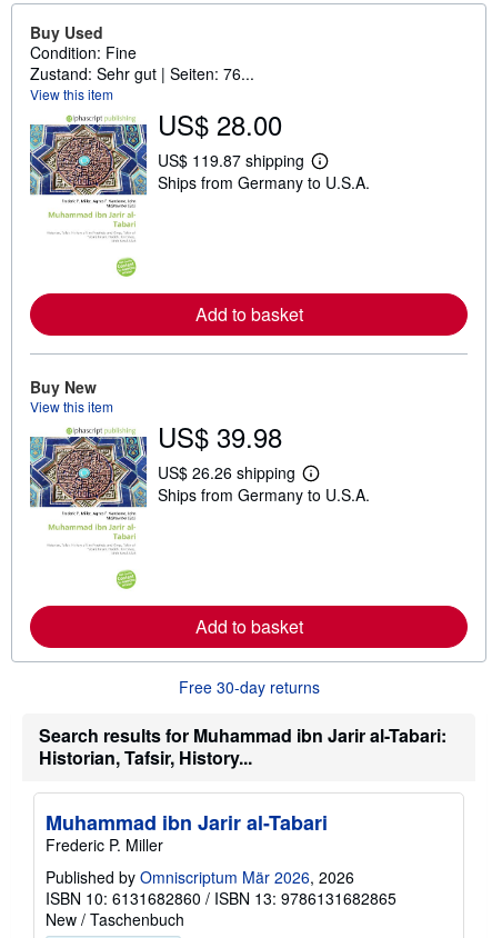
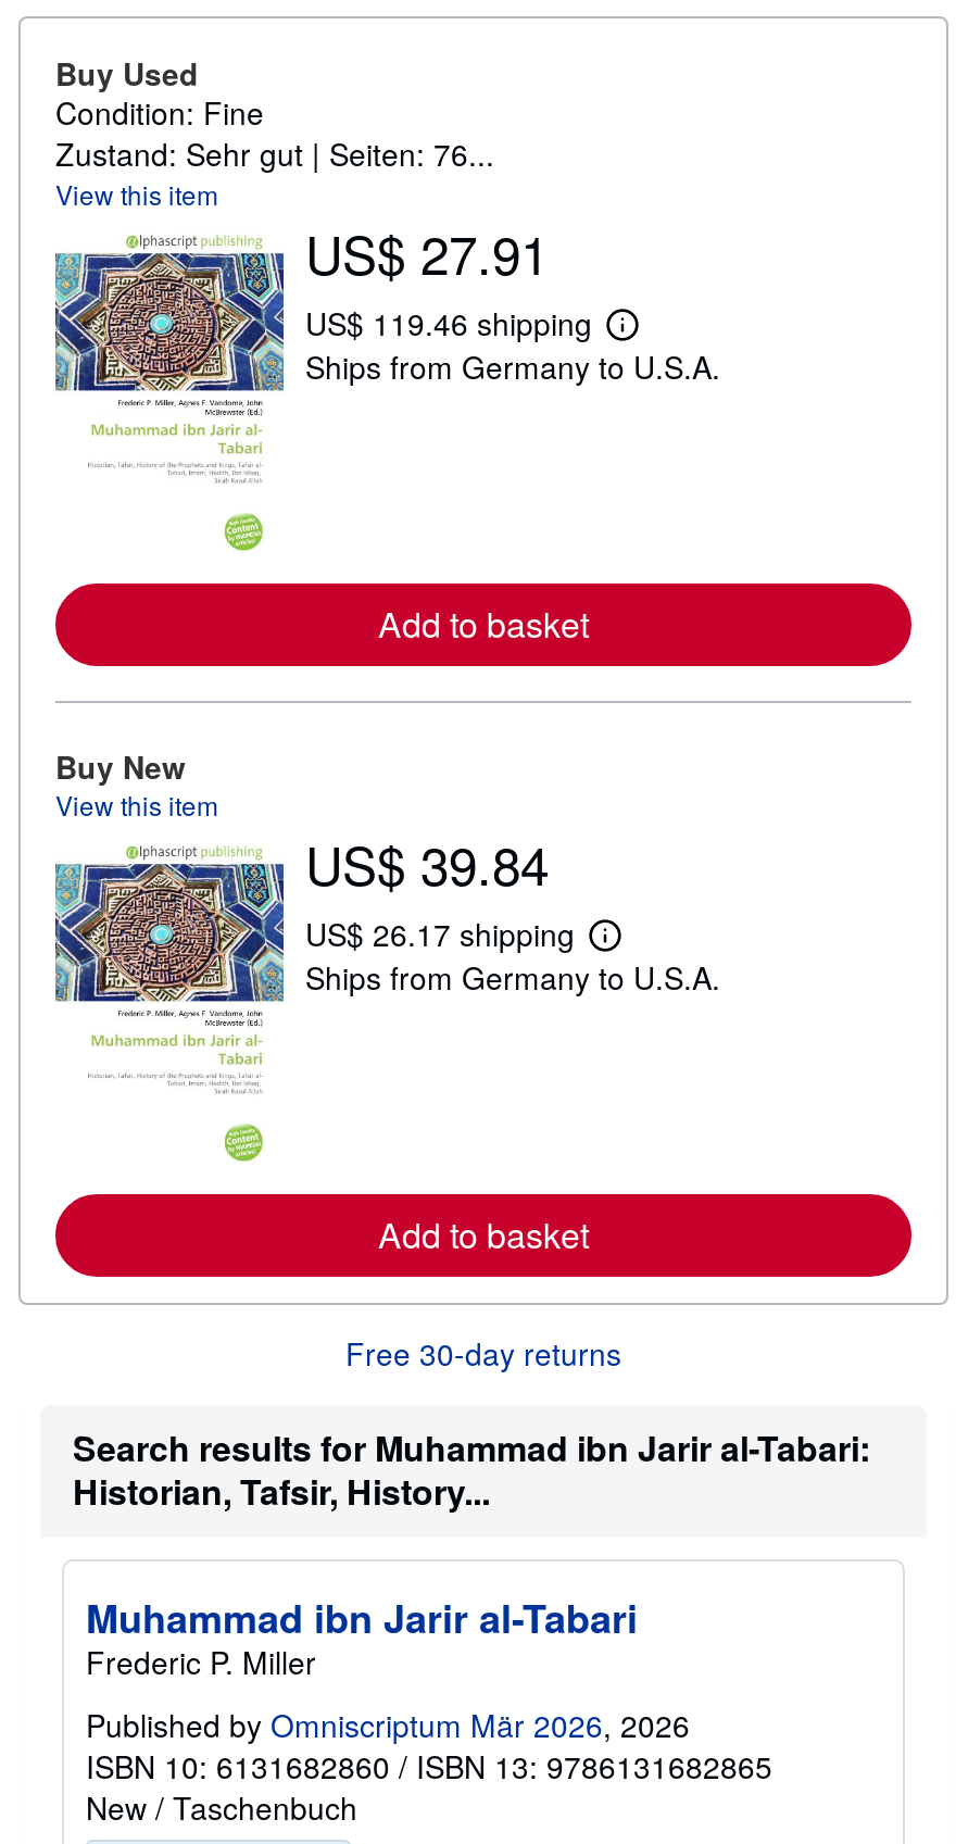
[158,105,282,144] US$ 28.00 -> [305,215,549,291] US$ 27.91
[158,149,326,177] US$ 119.87 shipping L -> [305,302,634,355] US$ 119.46 shipping L
[158,417,282,456] US$ 39.98 -> [305,826,549,902] US$ 39.84
[158,462,317,489] US$ 26.26 shipping L -> [305,913,617,966] US$ 26.17 shipping L

